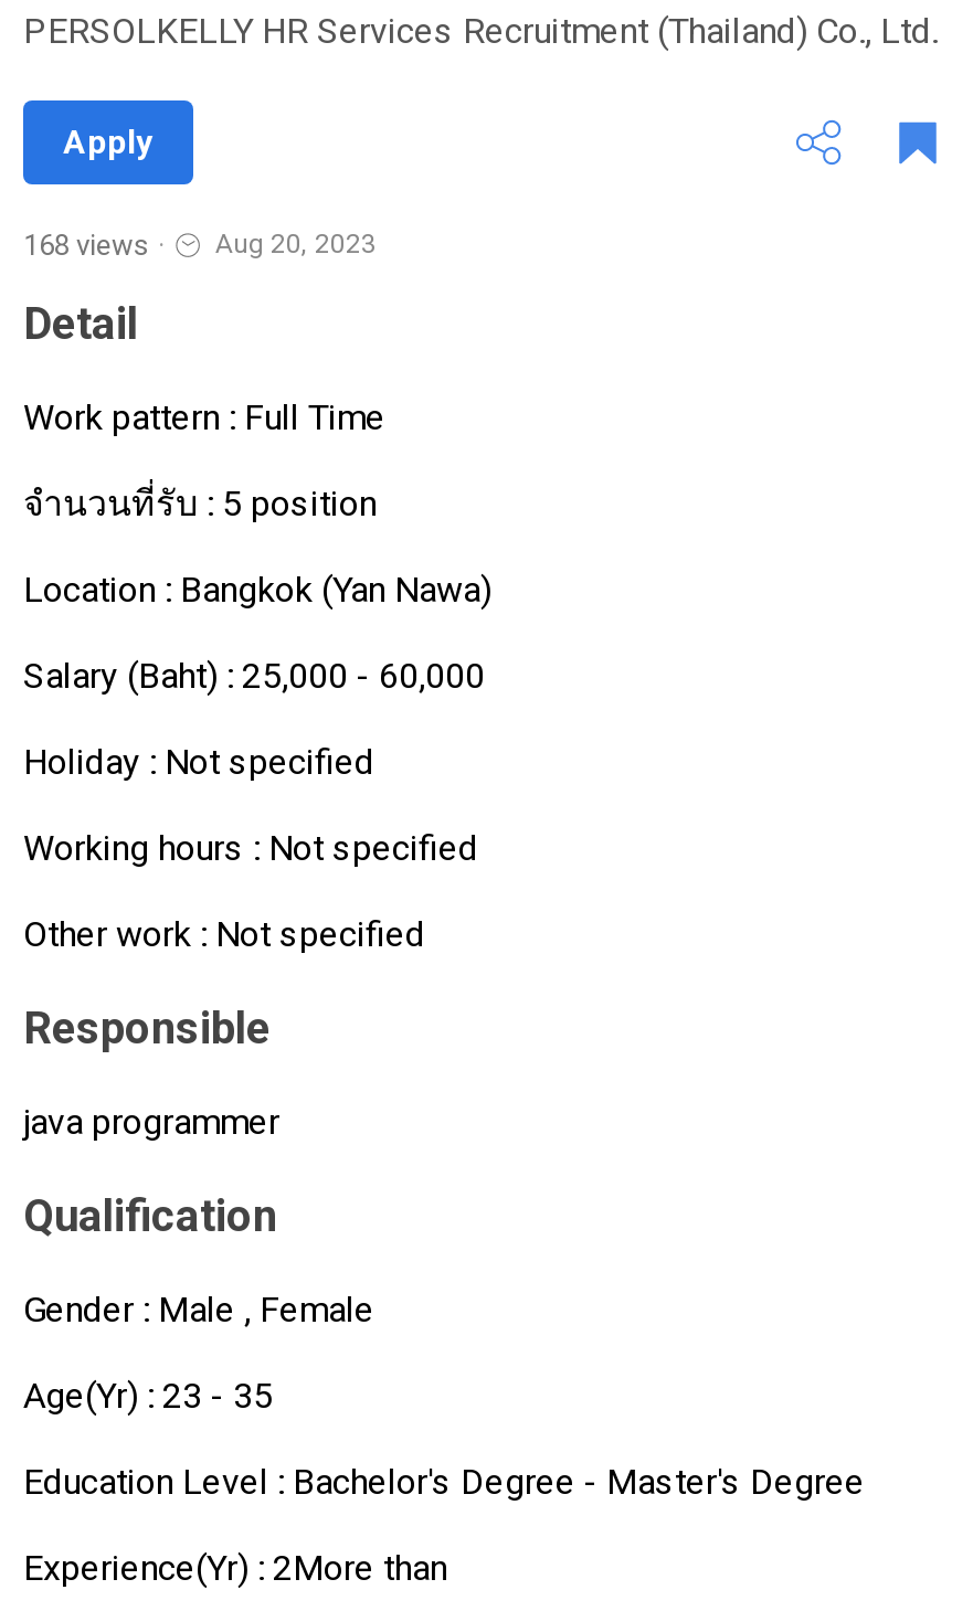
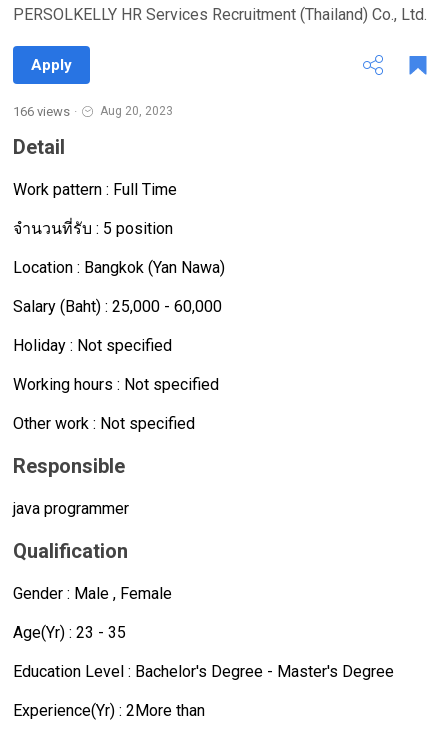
[23,227,377,261] 168 views · Aug 20, 2023 -> [13,103,173,118] 166 views · Aug 20, 2023

